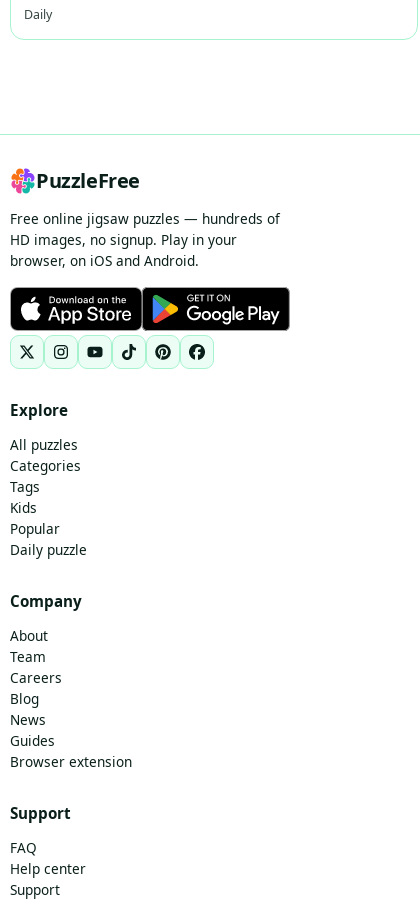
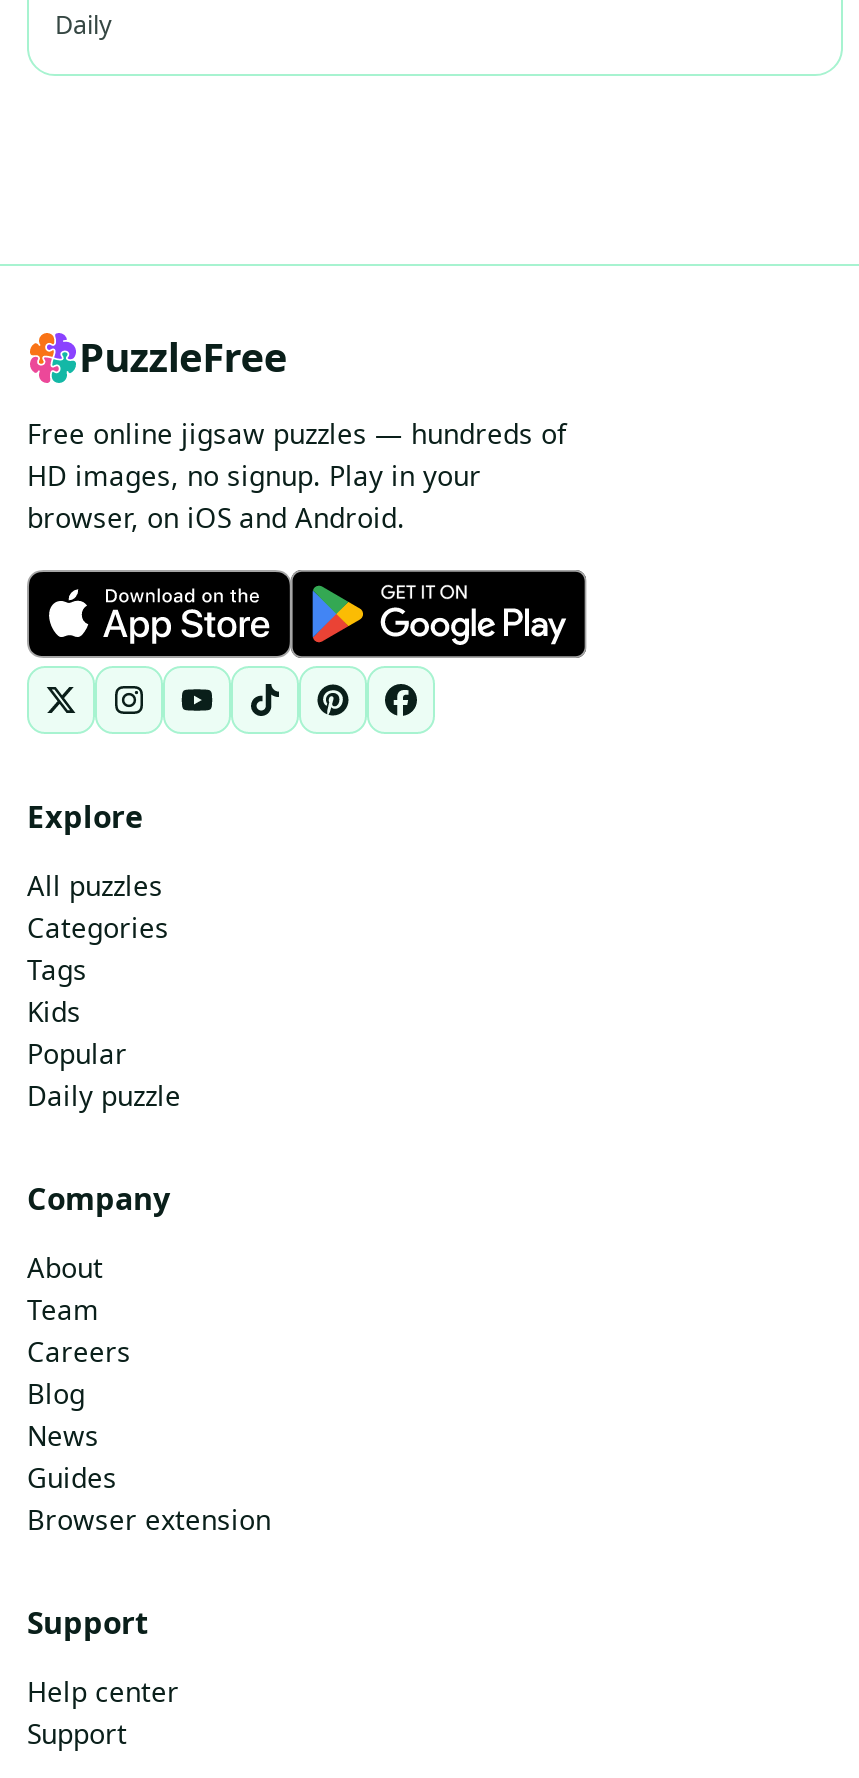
[10,838,37,857] FAQ -> none

